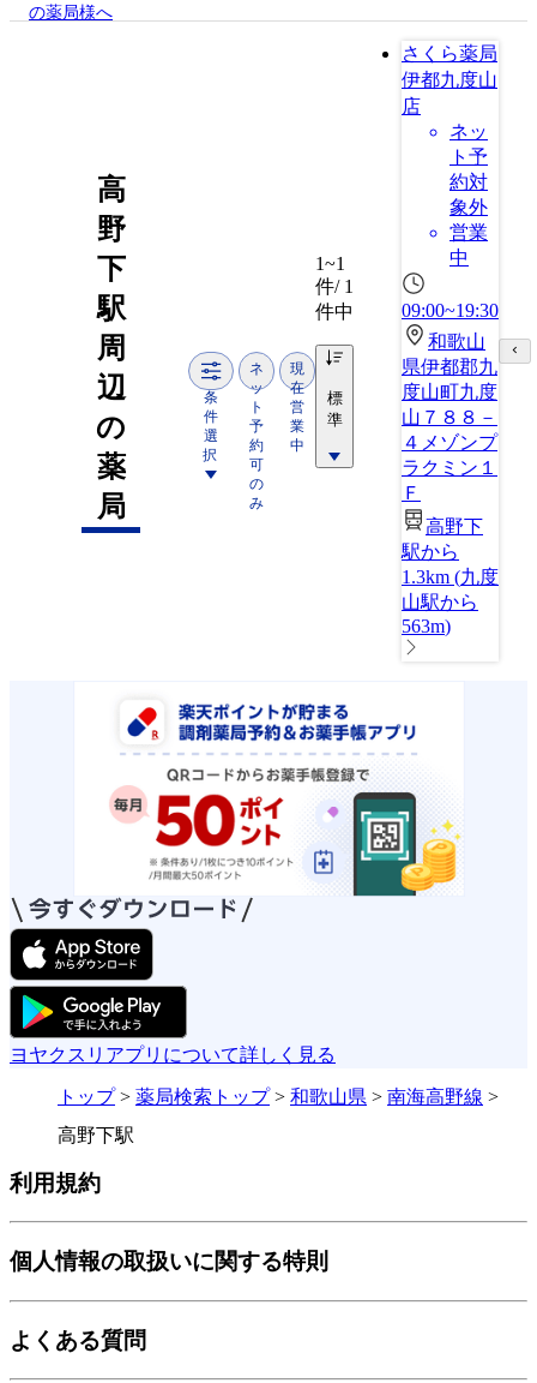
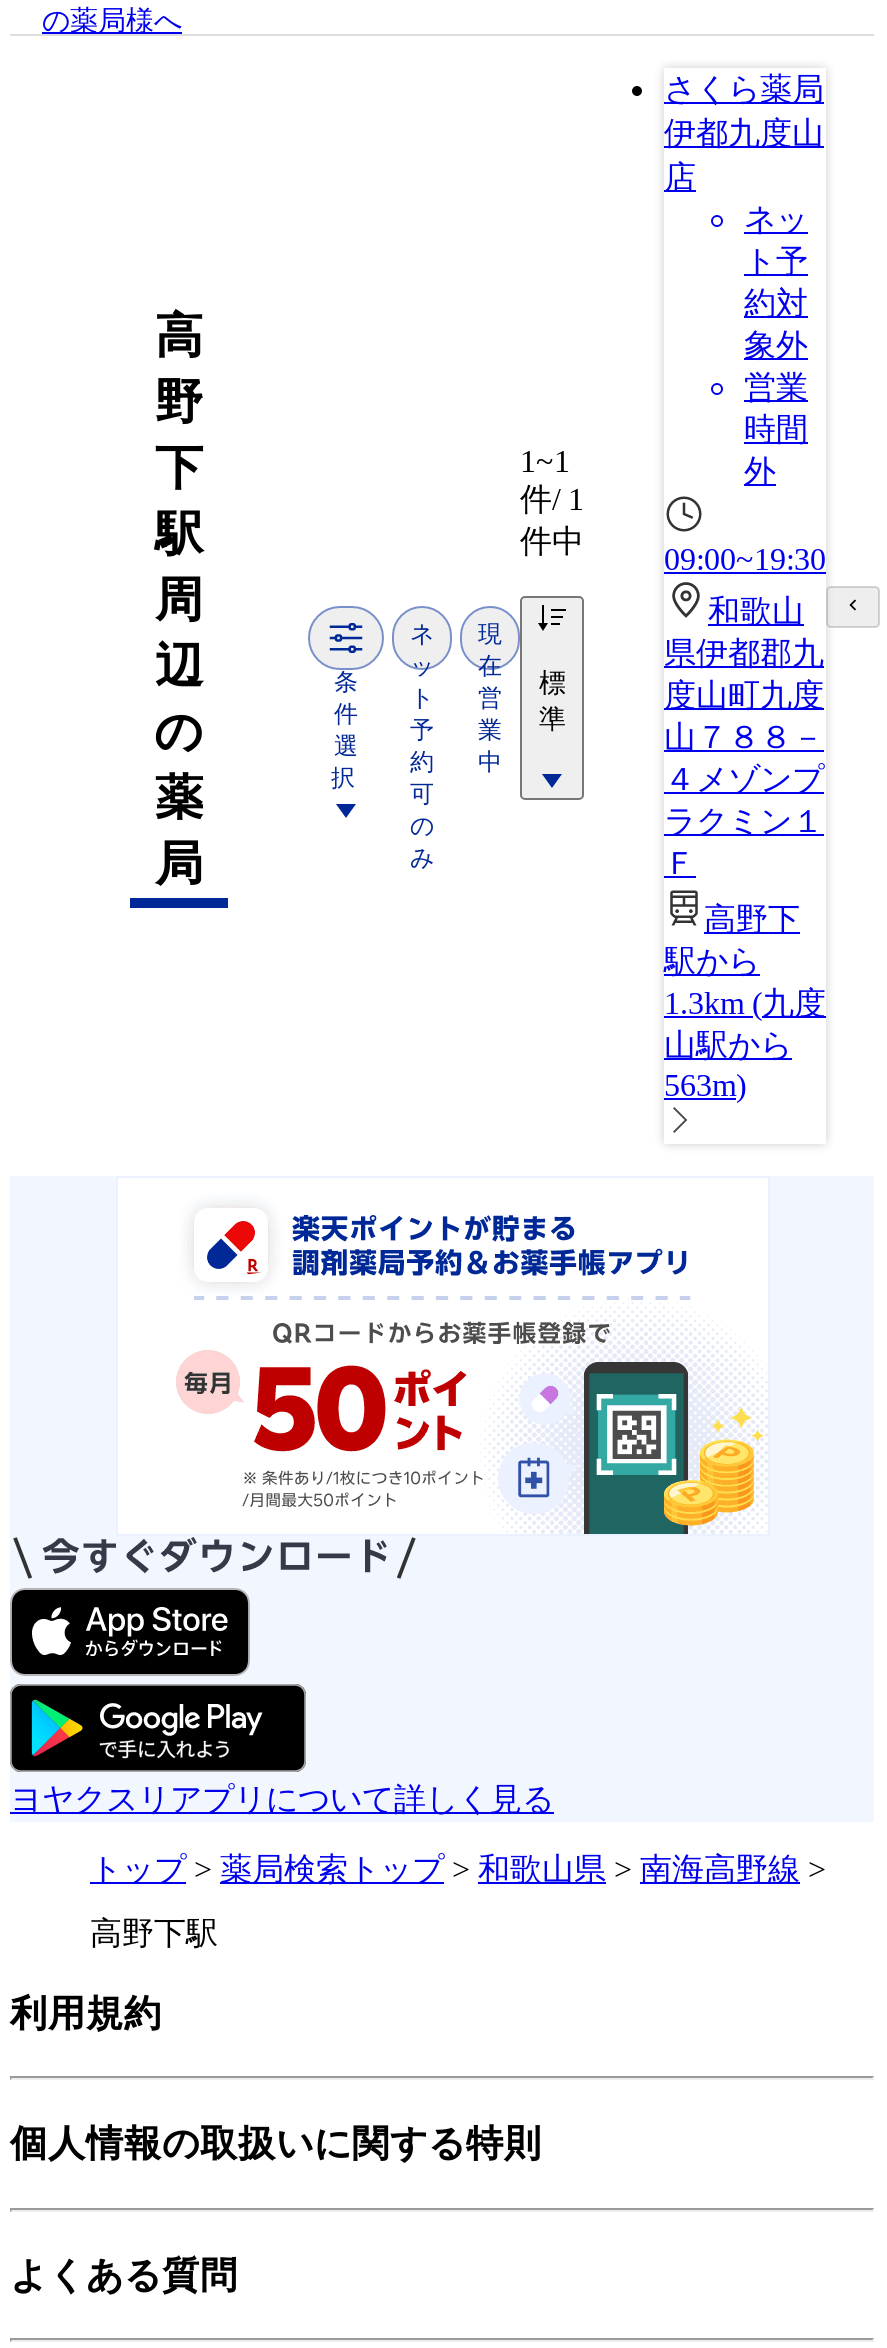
[449,247,469,268] 中 -> [744,412,808,488] 時間 | 外

